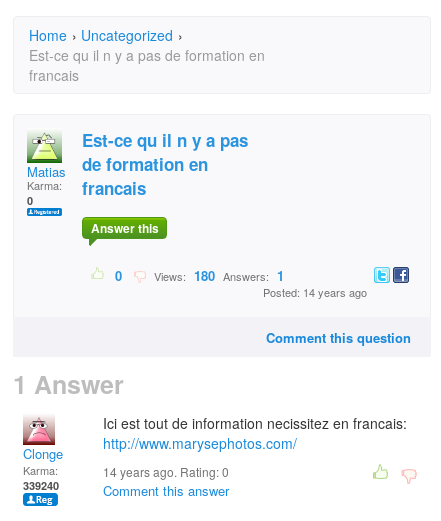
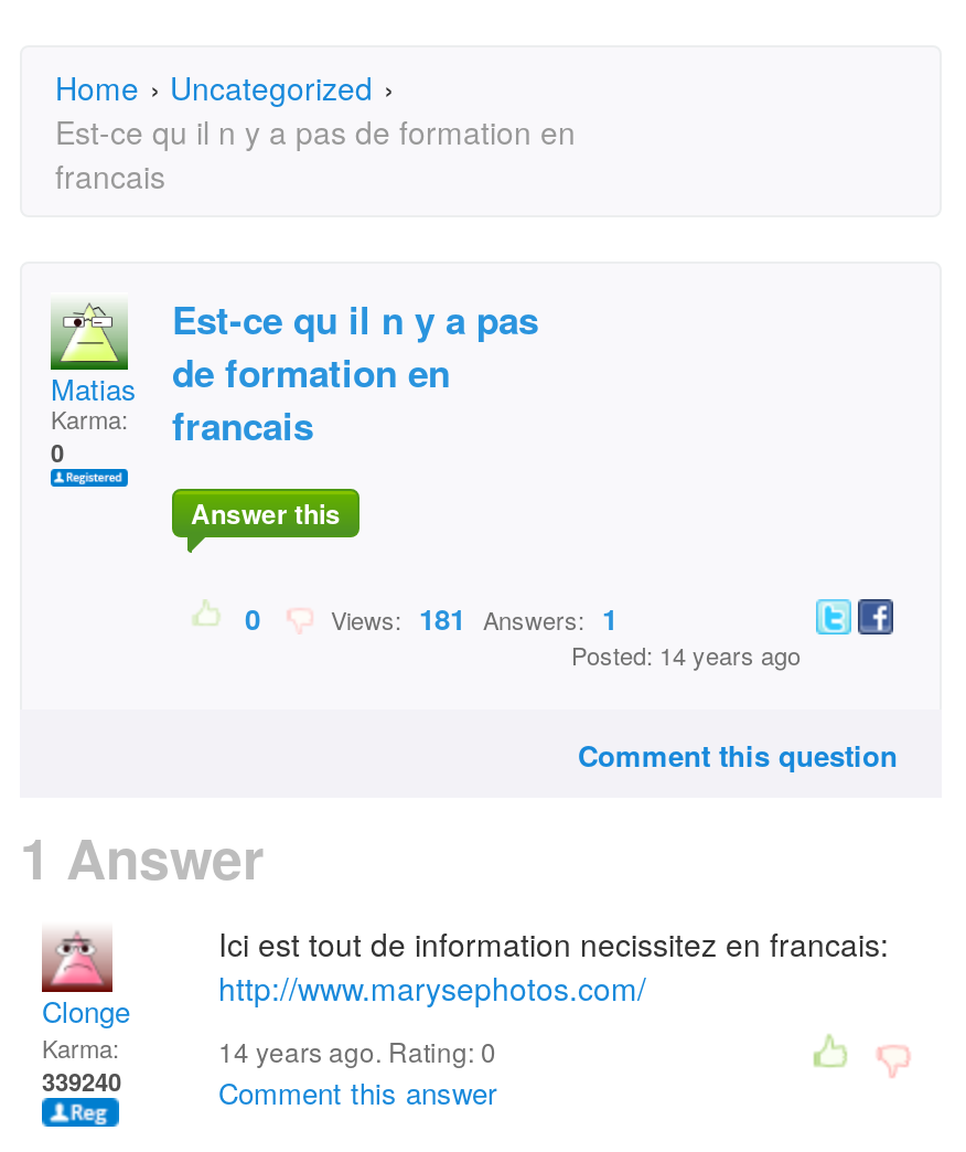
[148,266,284,285] Views: 180 Answers: 1 -> [318,597,618,639] Views: 181 Answers: 1

